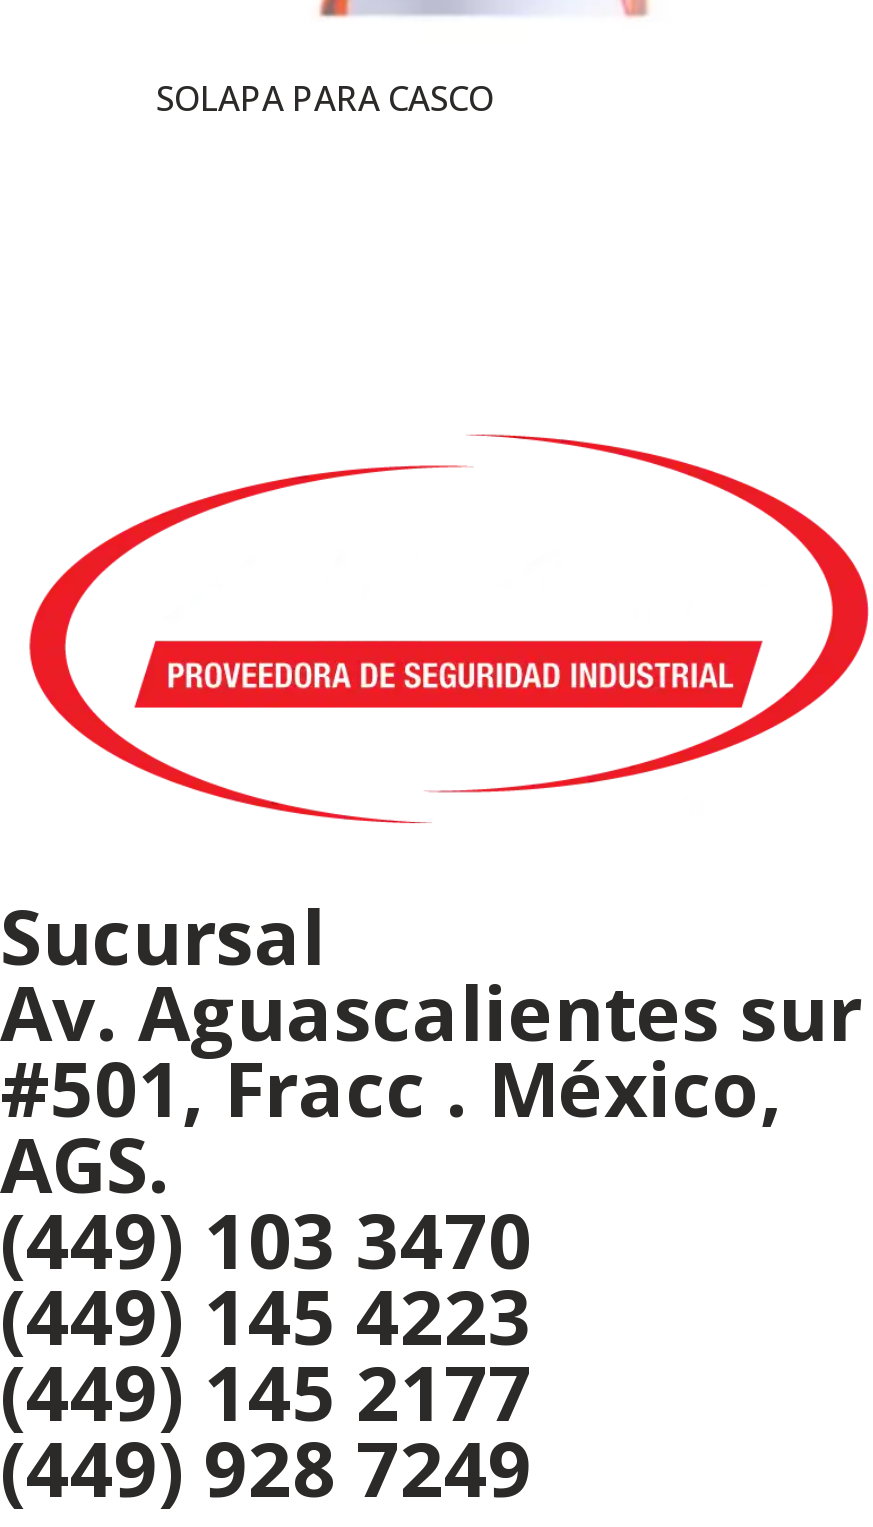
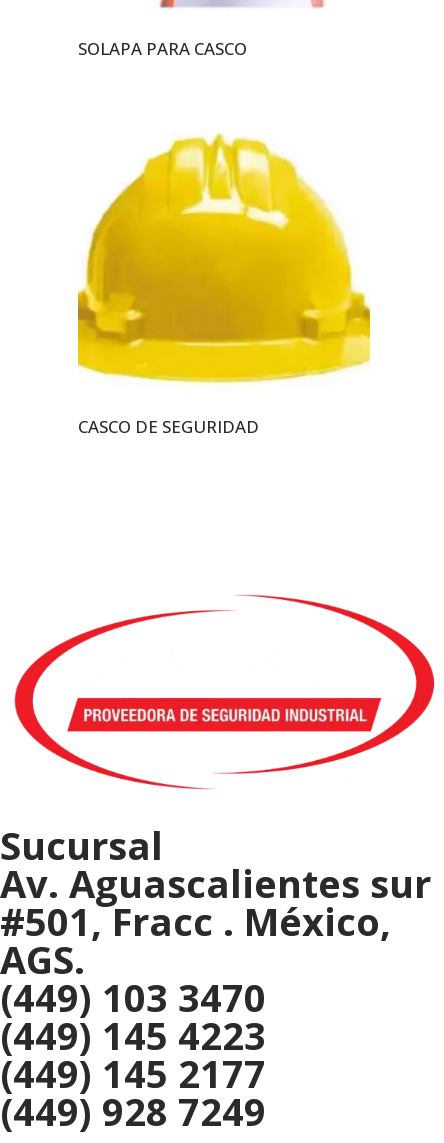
none -> [77,133,371,438] [image] | CASCO DE SEGURIDAD

